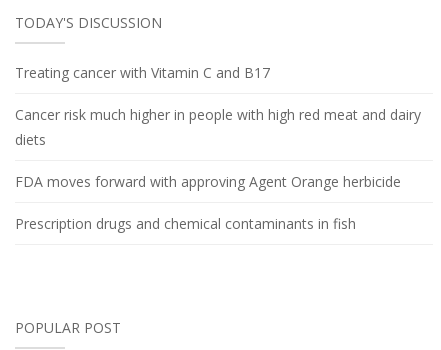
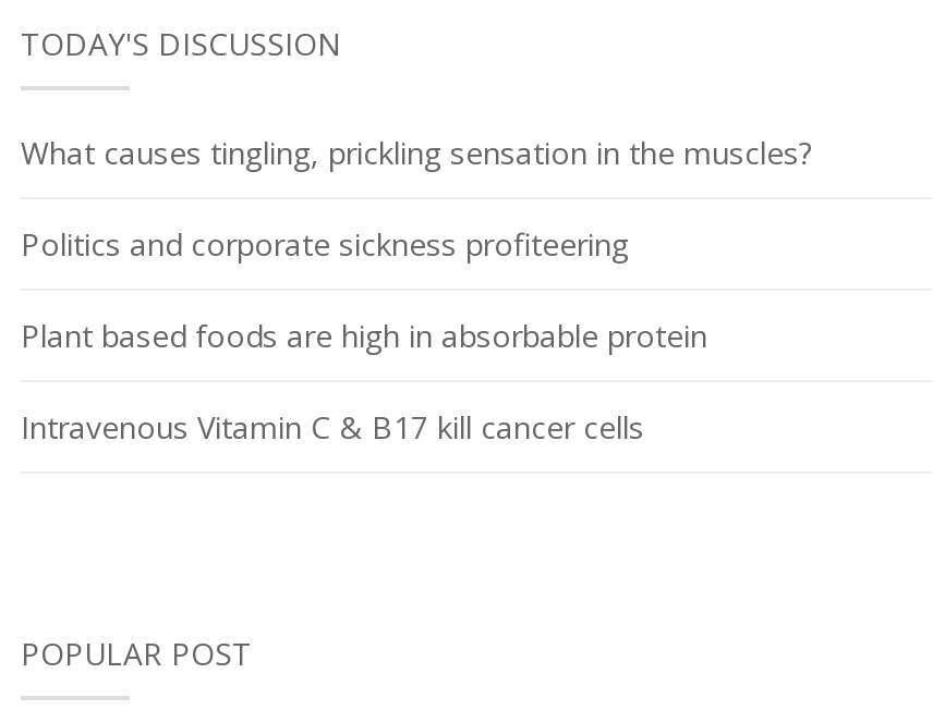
[15,63,270,82] Treating cancer with Vitamin C and B17 -> [21,132,812,173] What causes tingling, prickling sensation in the muscles?
[15,105,421,149] Cancer risk much higher in people with high red meat and dairy | diets -> [21,223,629,265] Politics and corporate sickness profiteering
[15,172,401,191] FDA moves forward with approving Agent Orange herbicide -> [21,315,707,356] Plant based foods are high in absorbable protein
[15,214,356,233] Prescription drugs and chemical contaminants in fish -> [21,406,644,448] Intravenous Vitamin C & B17 kill cancer cells

